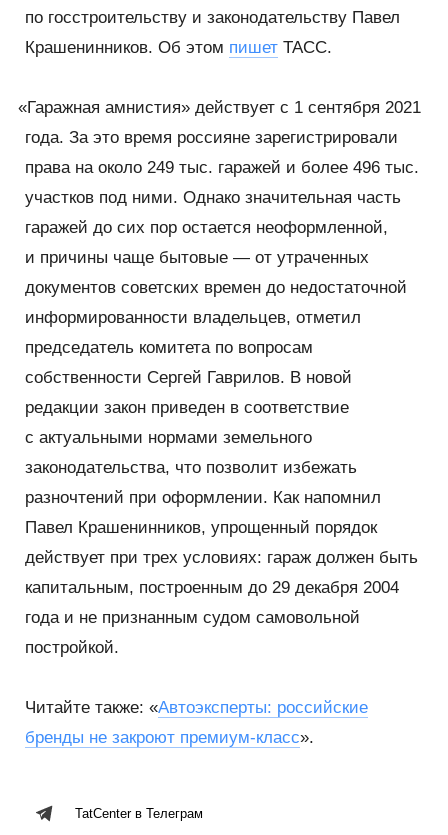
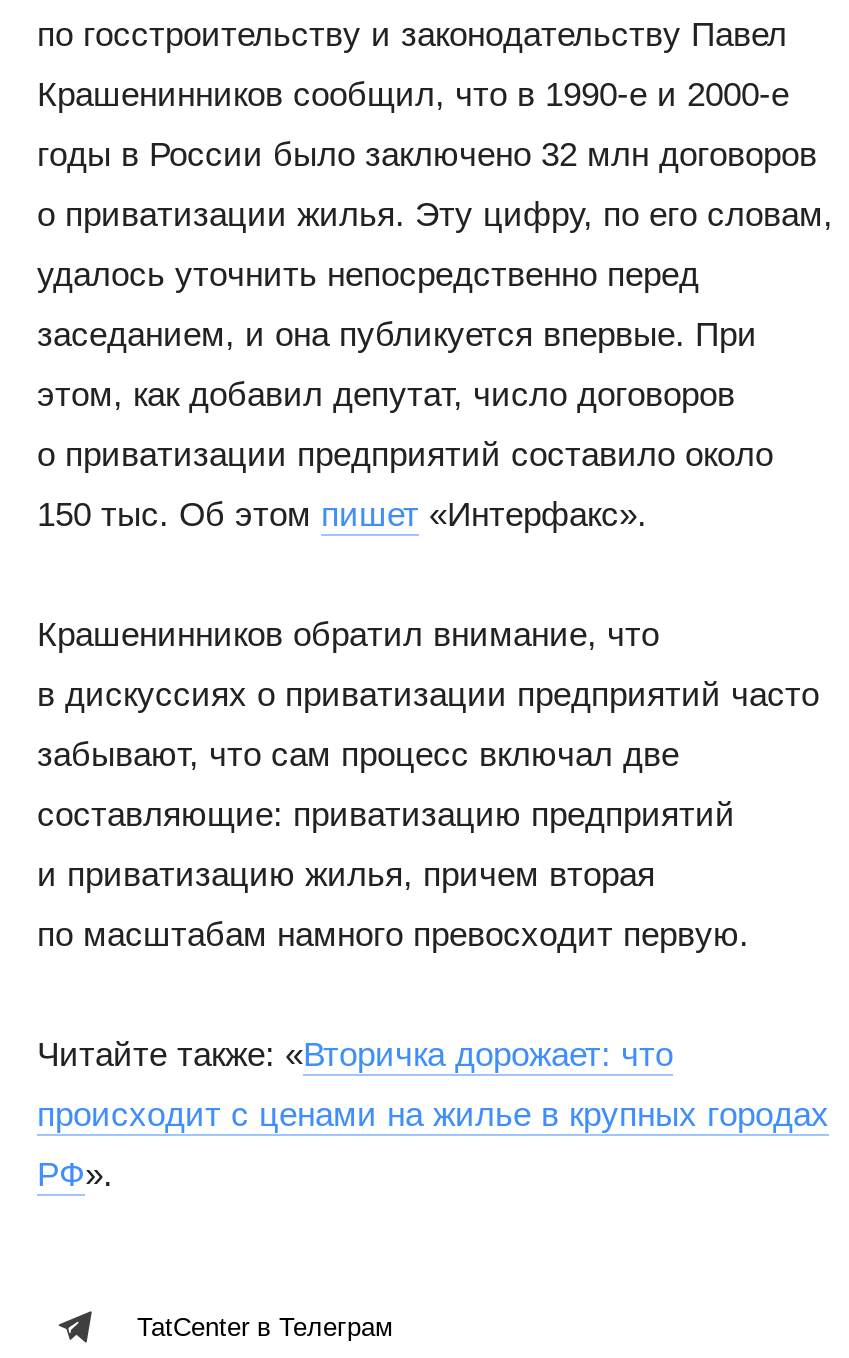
[17,38,420,747] Крашенинников. Об этом пишет ТАСС. | «Гаражная амнистия» действует с 1 сентября 2021 | года. За это время россияне зарегистрировали | права на около 249 тыс. гаражей и более 496 тыс. | участков под ними. Однако значительная часть | гаражей до сих пор остается неоформленной, | и причины чаще бытовые — от утраченных | документов советских времен до недостаточной | информированности владельцев, отметил | председатель комитета по вопросам | собственности Сергей Гаврилов. В новой | редакции закон приведен в соответствие | с актуальными нормами земельного | законодательства, что позволит избежать | разночтений при оформлении. Как напомнил | Павел Крашенинников, упрощенный порядок | действует при трех условиях: гараж должен быть | капитальным, построенным до 29 декабря 2004 | года и не признанным судом самовольной | постройкой. | Читайте также: «Автоэксперты: российские | бренды не закроют премиум-класс». -> [37,77,833,1195] Крашенинников сообщил, что в 1990-е и 2000-е | годы в России было заключено 32 млн договоров | о приватизации жилья. Эту цифру, по его словам, | удалось уточнить непосредственно перед | заседанием, и она публикуется впервые. При | этом, как добавил депутат, число договоров | о приватизации предприятий составило около | 150 тыс. Об этом пишет «Интерфакс». | Крашенинников обратил внимание, что | в дискуссиях о приватизации предприятий часто | забывают, что сам процесс включал две | составляющие: приватизацию предприятий | и приватизацию жилья, причем вторая | по масштабам намного превосходит первую. | Читайте также: «Вторичка дорожает: что | происходит с ценами на жилье в крупных городах | РФ».

